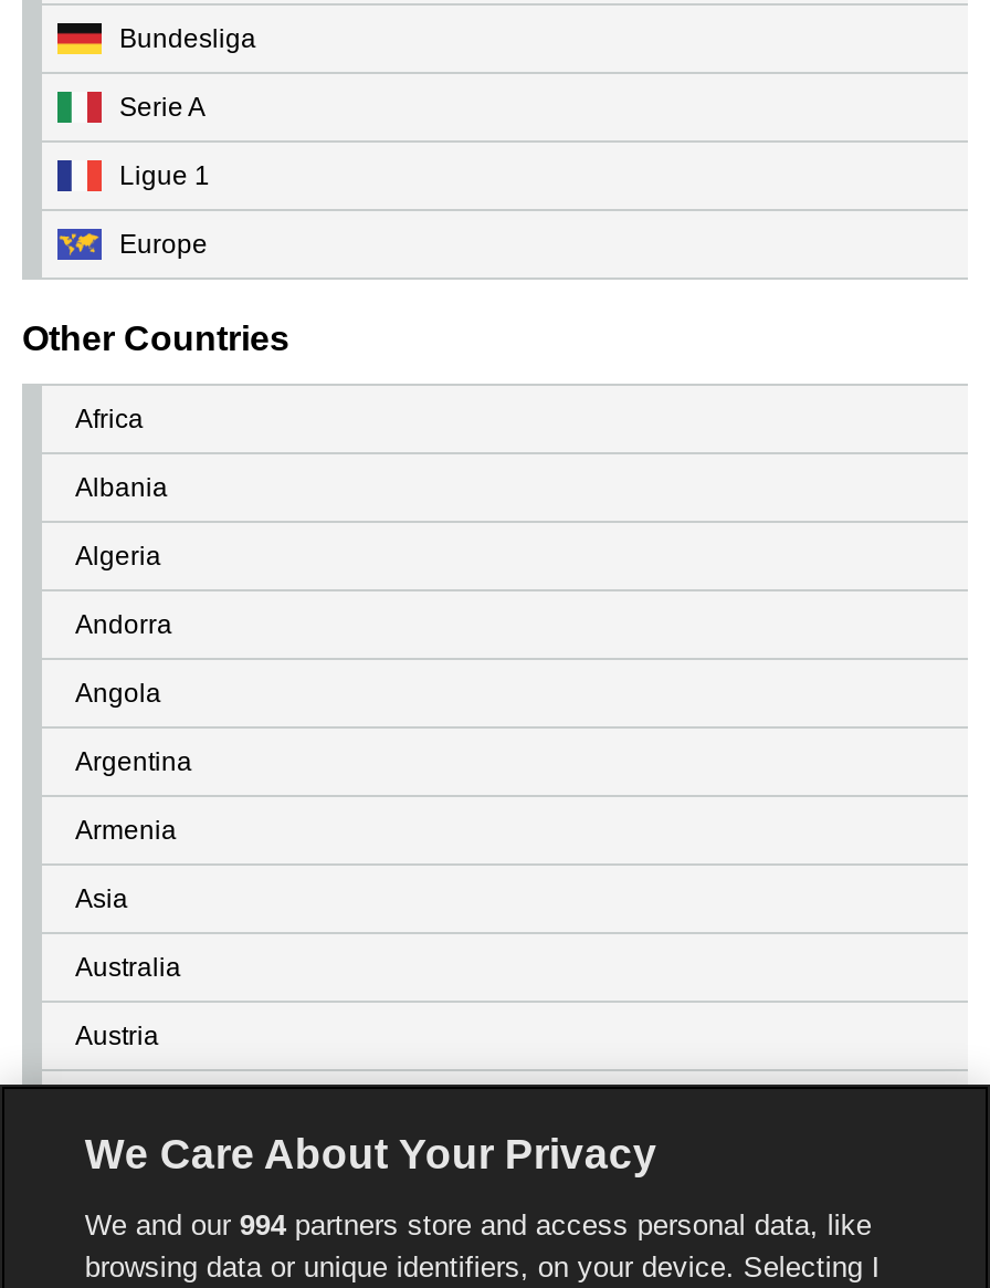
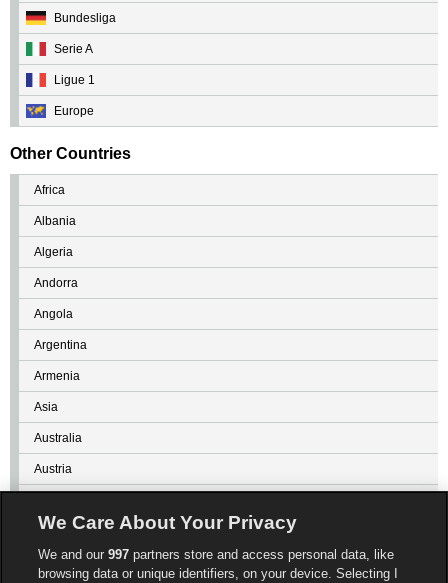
[85,1208,872,1242] We and our 994 partners store and access personal data, like -> [38,547,394,562] We and our 997 partners store and access personal data, like

